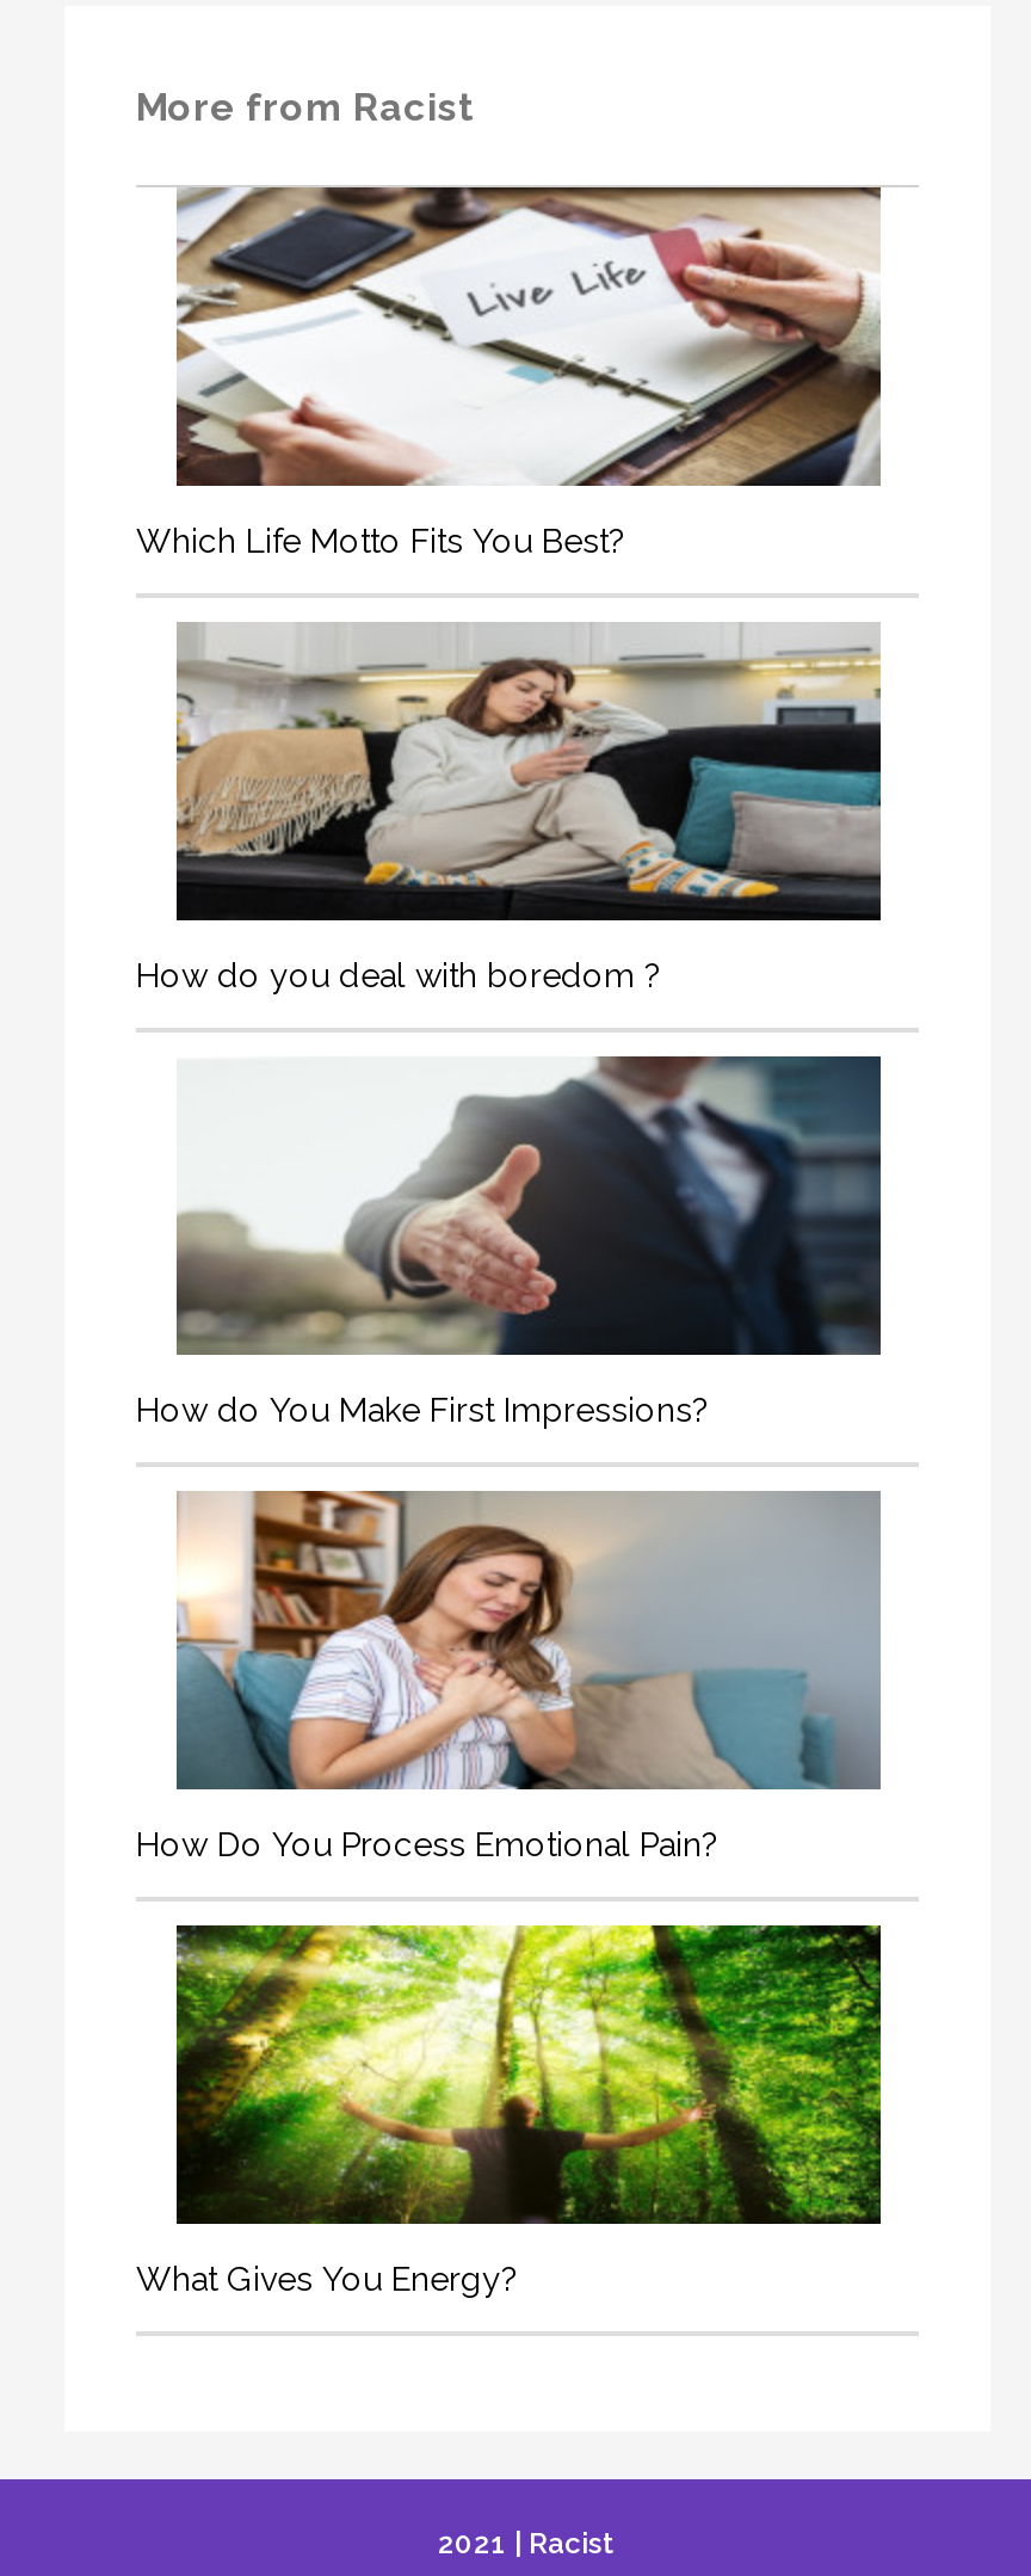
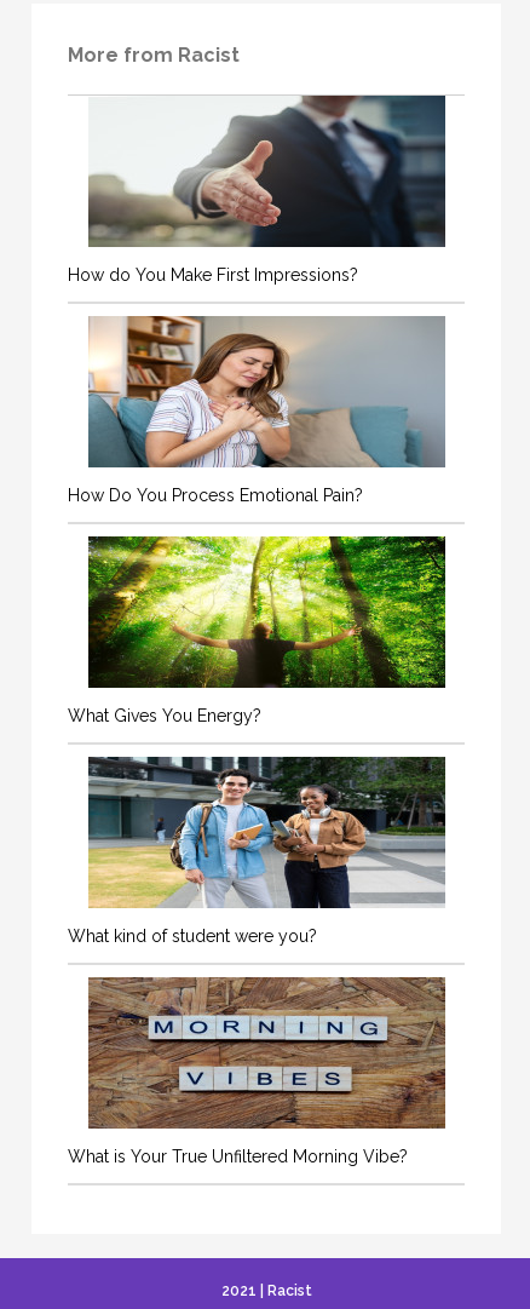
[136,185,881,561] [image] | Which Life Motto Fits You Best? -> none
[136,624,881,996] [image] | How do you deal with boredom ? -> none
moved [136,1054,883,2299] -> [68,94,447,726]: [image] | How do You Make First Impressions? | How Do You Process Emotional Pain? | What Gives You Energy?
none -> [68,756,445,946] [image] | What kind of student were you?
none -> [68,976,447,1167] [image] | What is Your True Unfiltered Morning Vibe?

